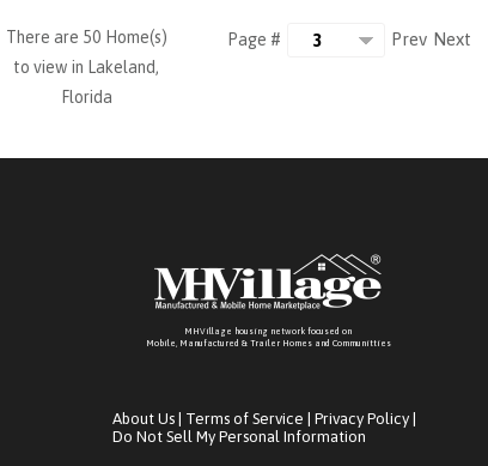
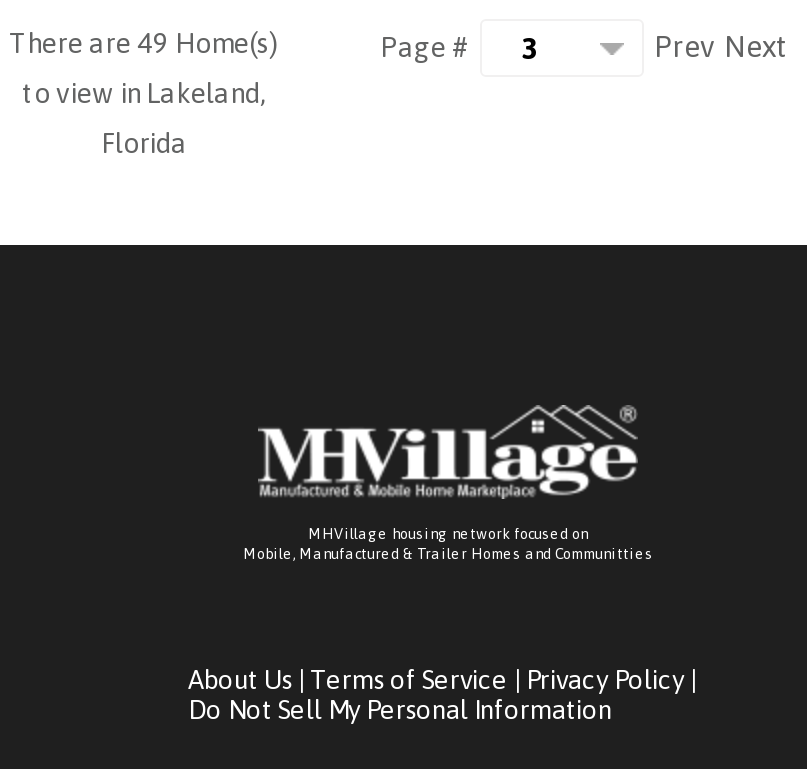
[5,28,167,47] There are 50 Home(s) -> [9,27,279,59] There are 49 Home(s)

